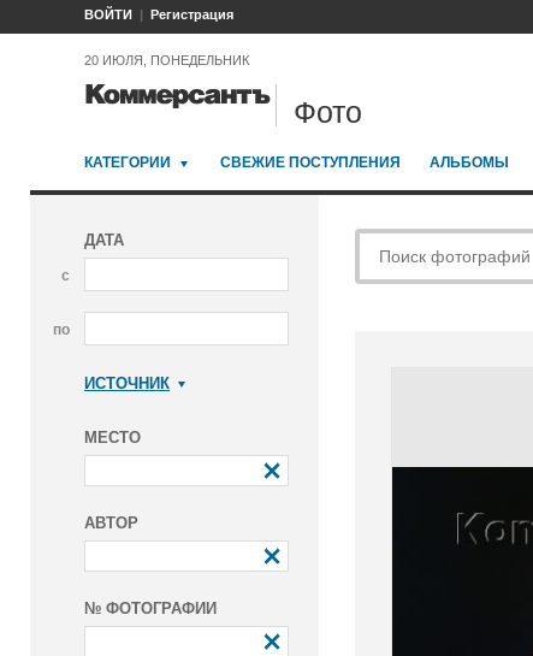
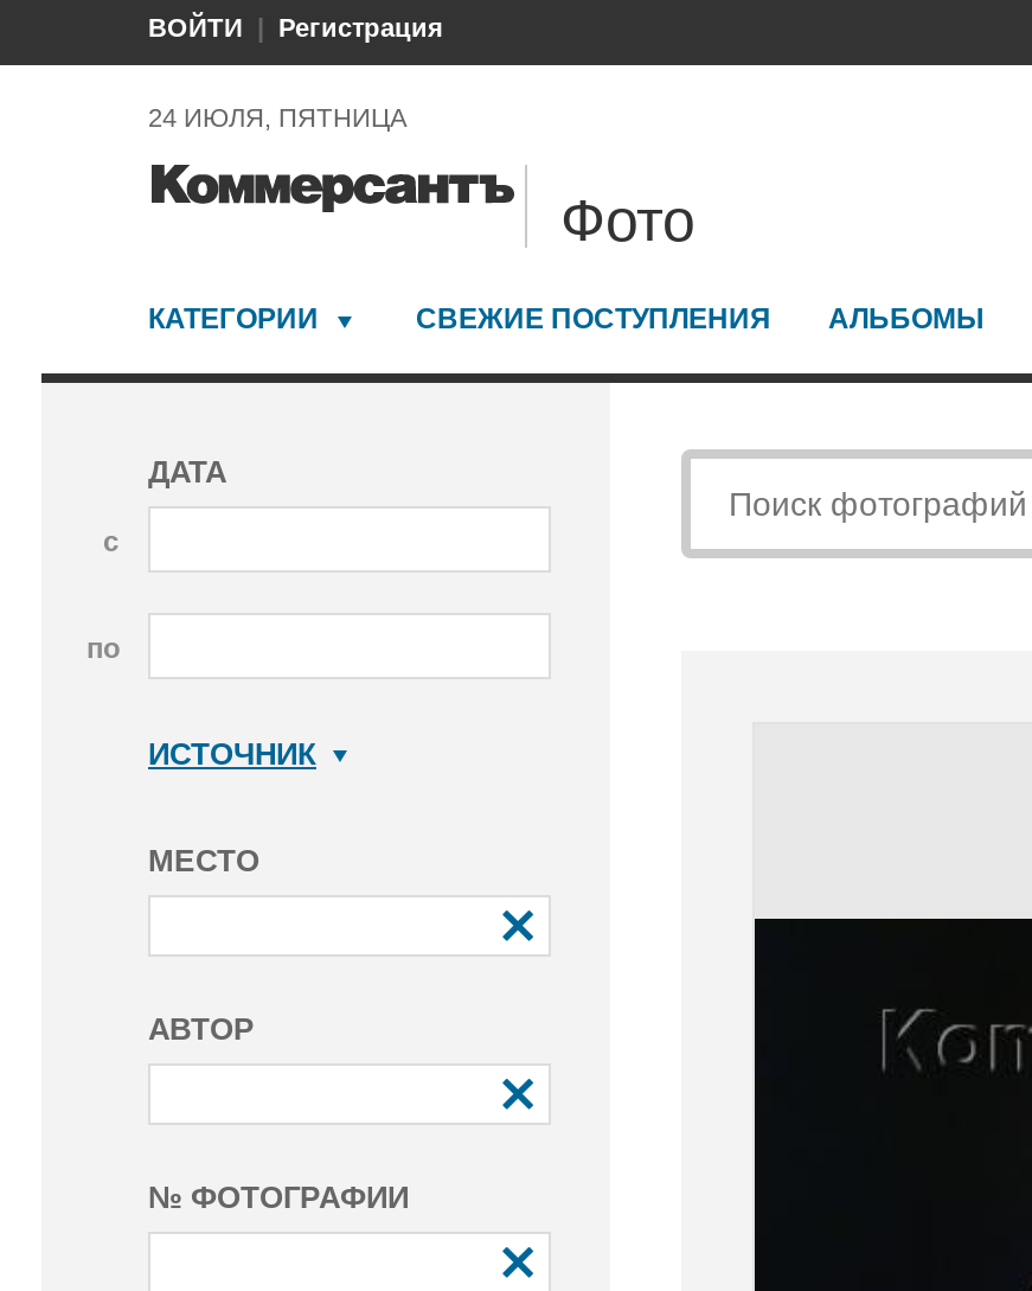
[84,53,249,67] 20 ИЮЛЯ, ПОНЕДЕЛЬНИК -> [148,103,406,132] 24 ИЮЛЯ, ПЯТНИЦА

